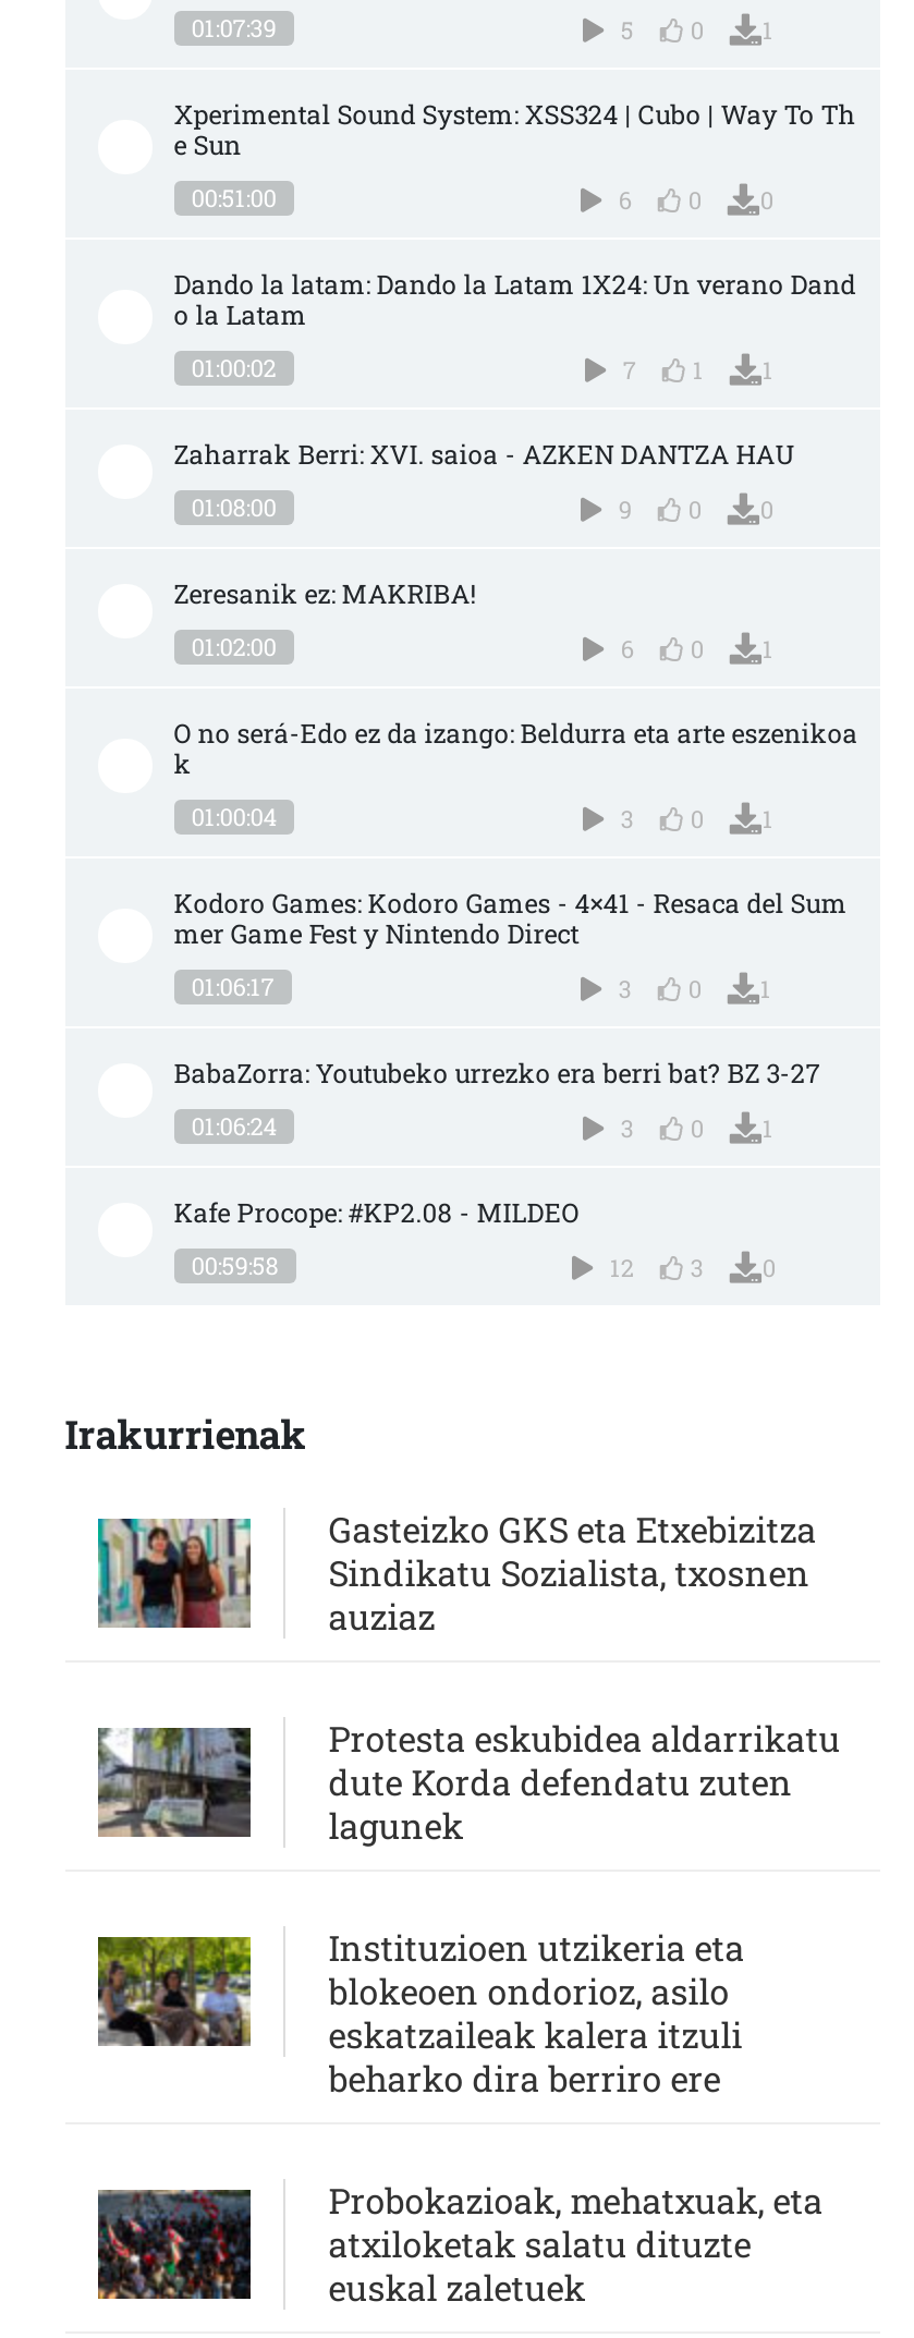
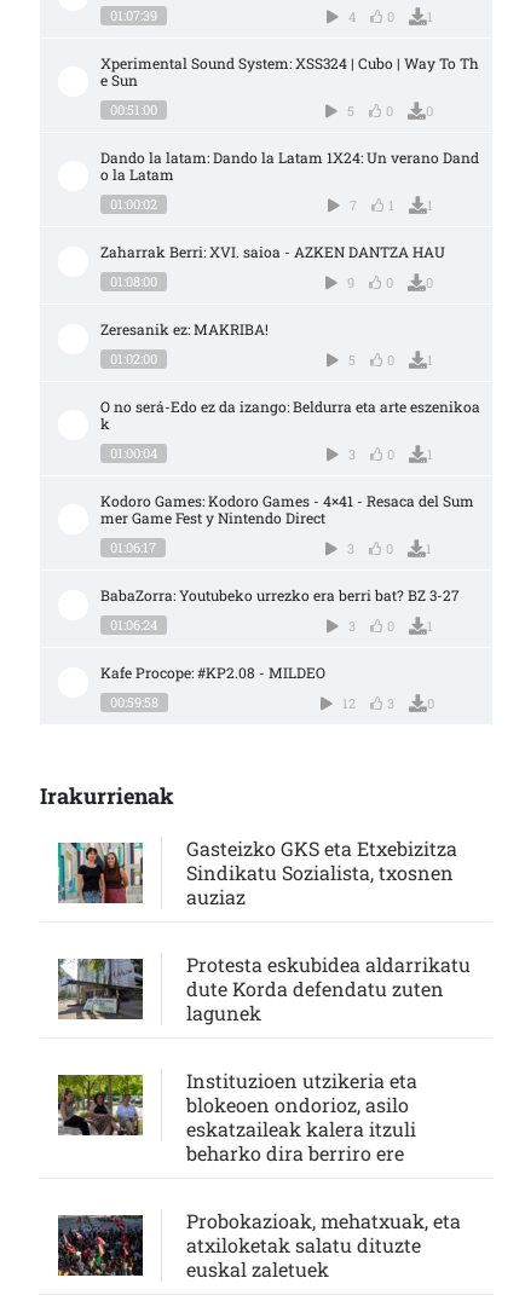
[621,13,634,45] 5 -> [348,7,356,25] 4
[619,183,773,215] 6 0 0 -> [347,101,433,119] 5 0 0
[621,631,634,664] 6 -> [348,350,356,369] 5

